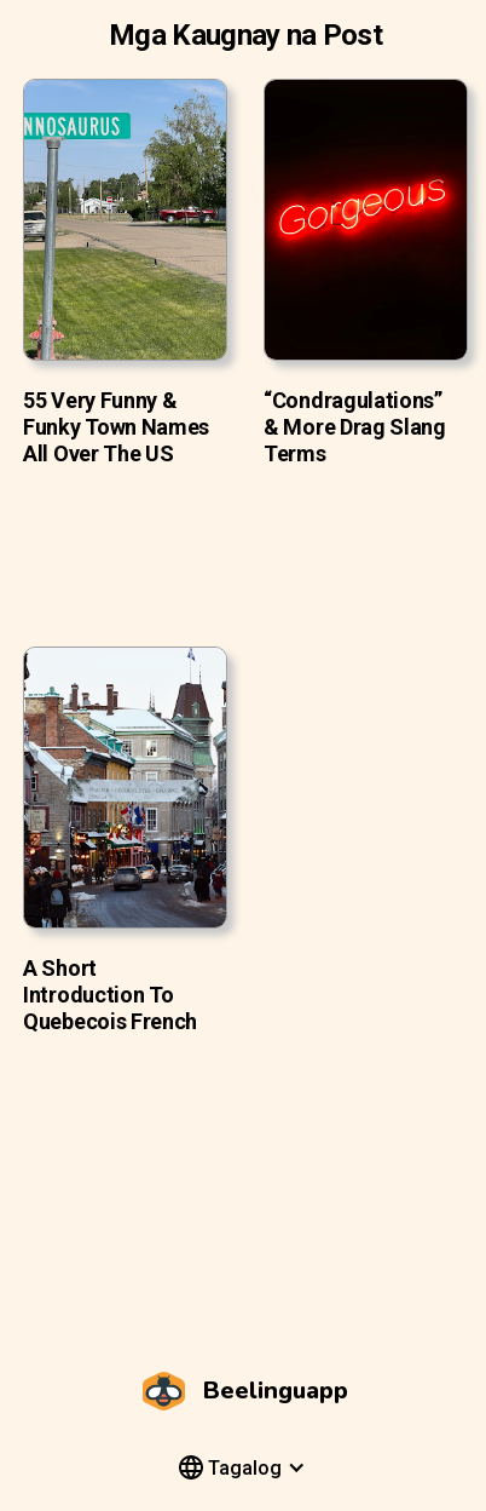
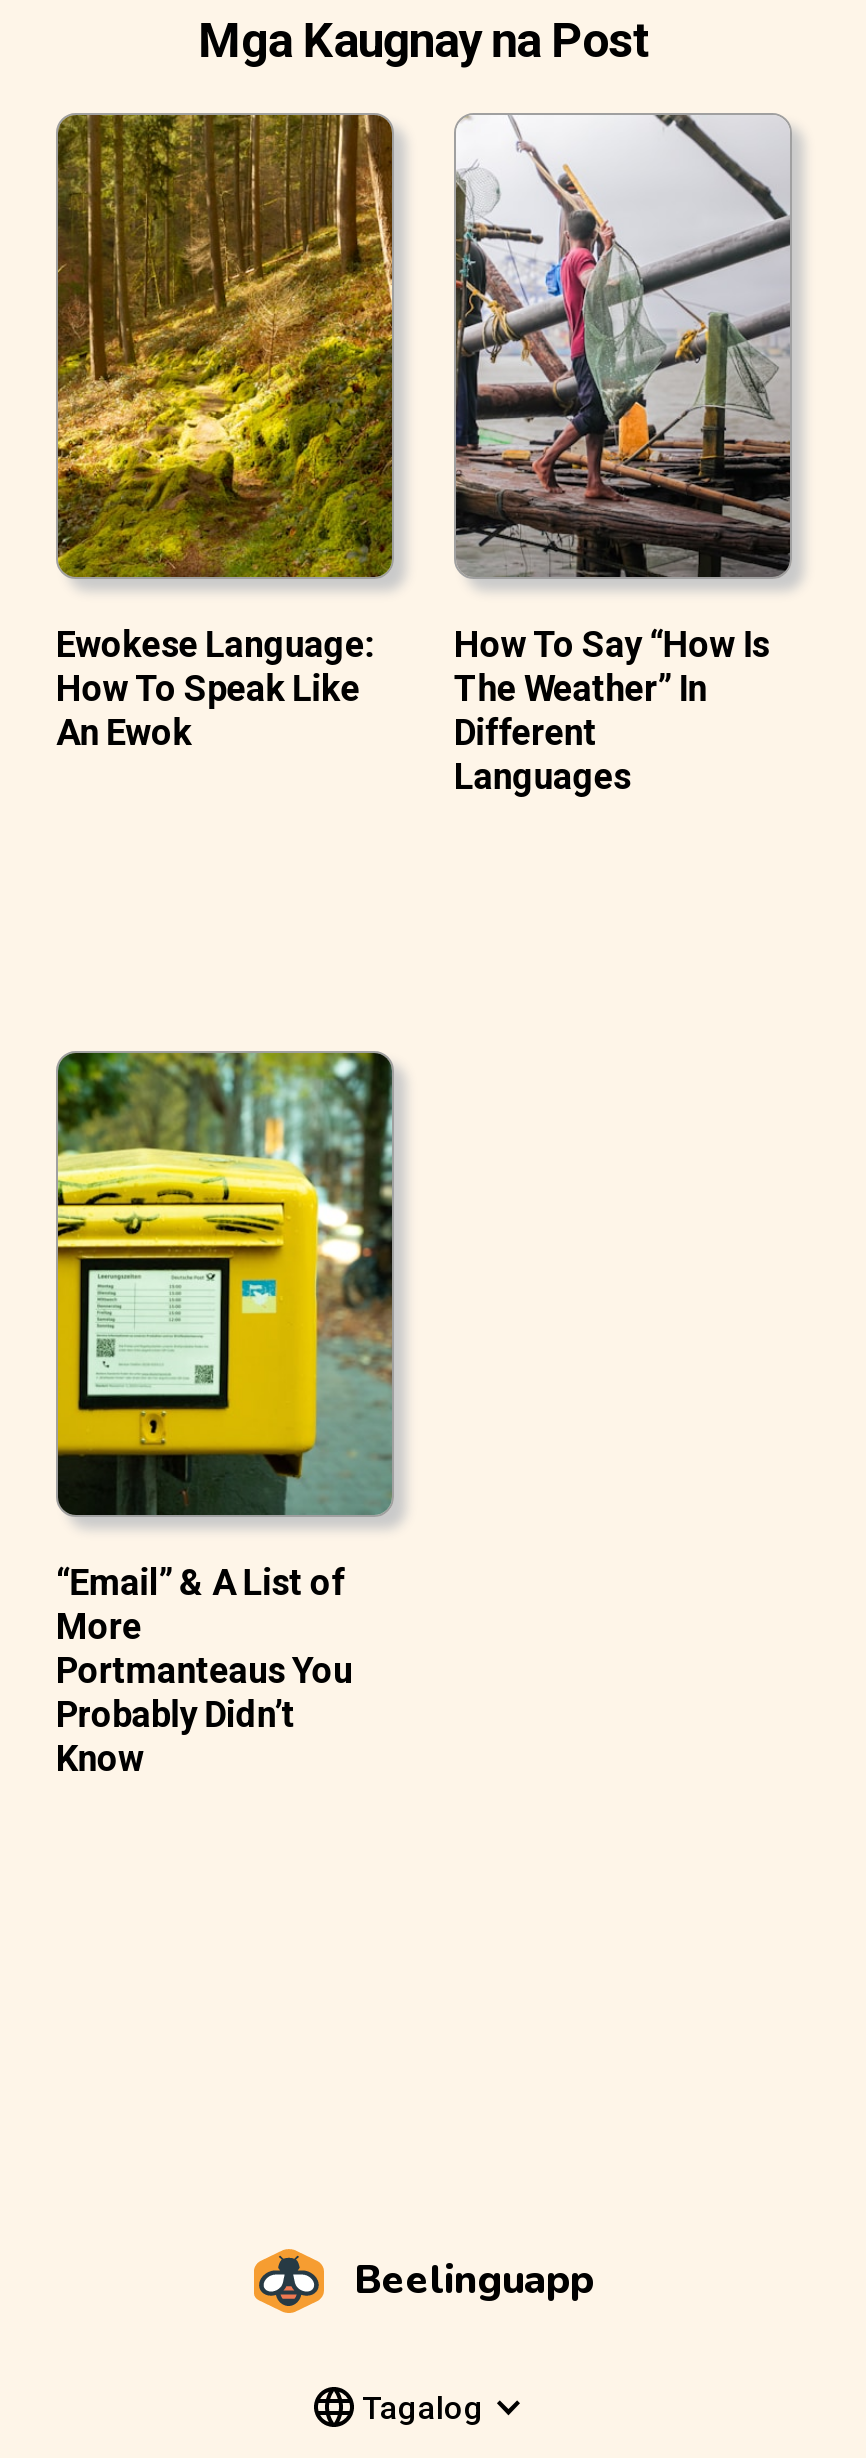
[23,79,227,466] [image] | 55 Very Funny & | Funky Town Names | All Over The US -> [56,113,394,753] [image] | Ewokese Language: | How To Speak Like | An Ewok
[264,79,468,466] [image] | “Condragulations” | & More Drag Slang | Terms -> [454,113,792,797] [image] | How To Say “How Is | The Weather” In | Different | Languages
[23,648,227,1034] [image] | A Short | Introduction To | Quebecois French -> [56,1051,394,1779] [image] | “Email” & A List of | More | Portmanteaus You | Probably Didn’t | Know

